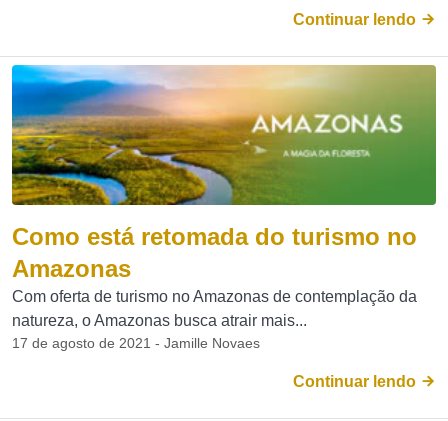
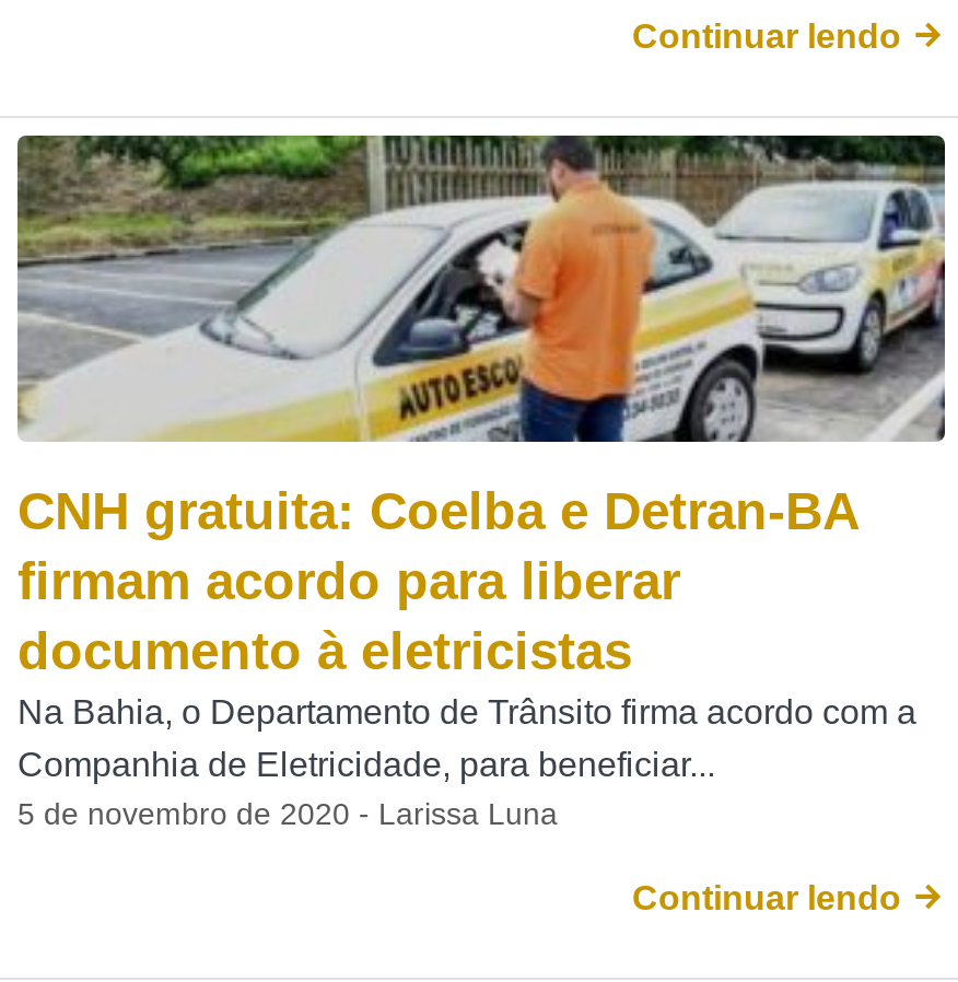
[11,64,437,351] [image] | Como está retomada do turismo no | Amazonas | Com oferta de turismo no Amazonas de contemplação da | natureza, o Amazonas busca atrair mais... | 17 de agosto de 2021 - Jamille Novaes -> [15,133,947,831] [image] | CNH gratuita: Coelba e Detran-BA | firmam acordo para liberar | documento à eletricistas | Na Bahia, o Departamento de Trânsito firma acordo com a | Companhia de Eletricidade, para beneficiar... | 5 de novembro de 2020 - Larissa Luna

